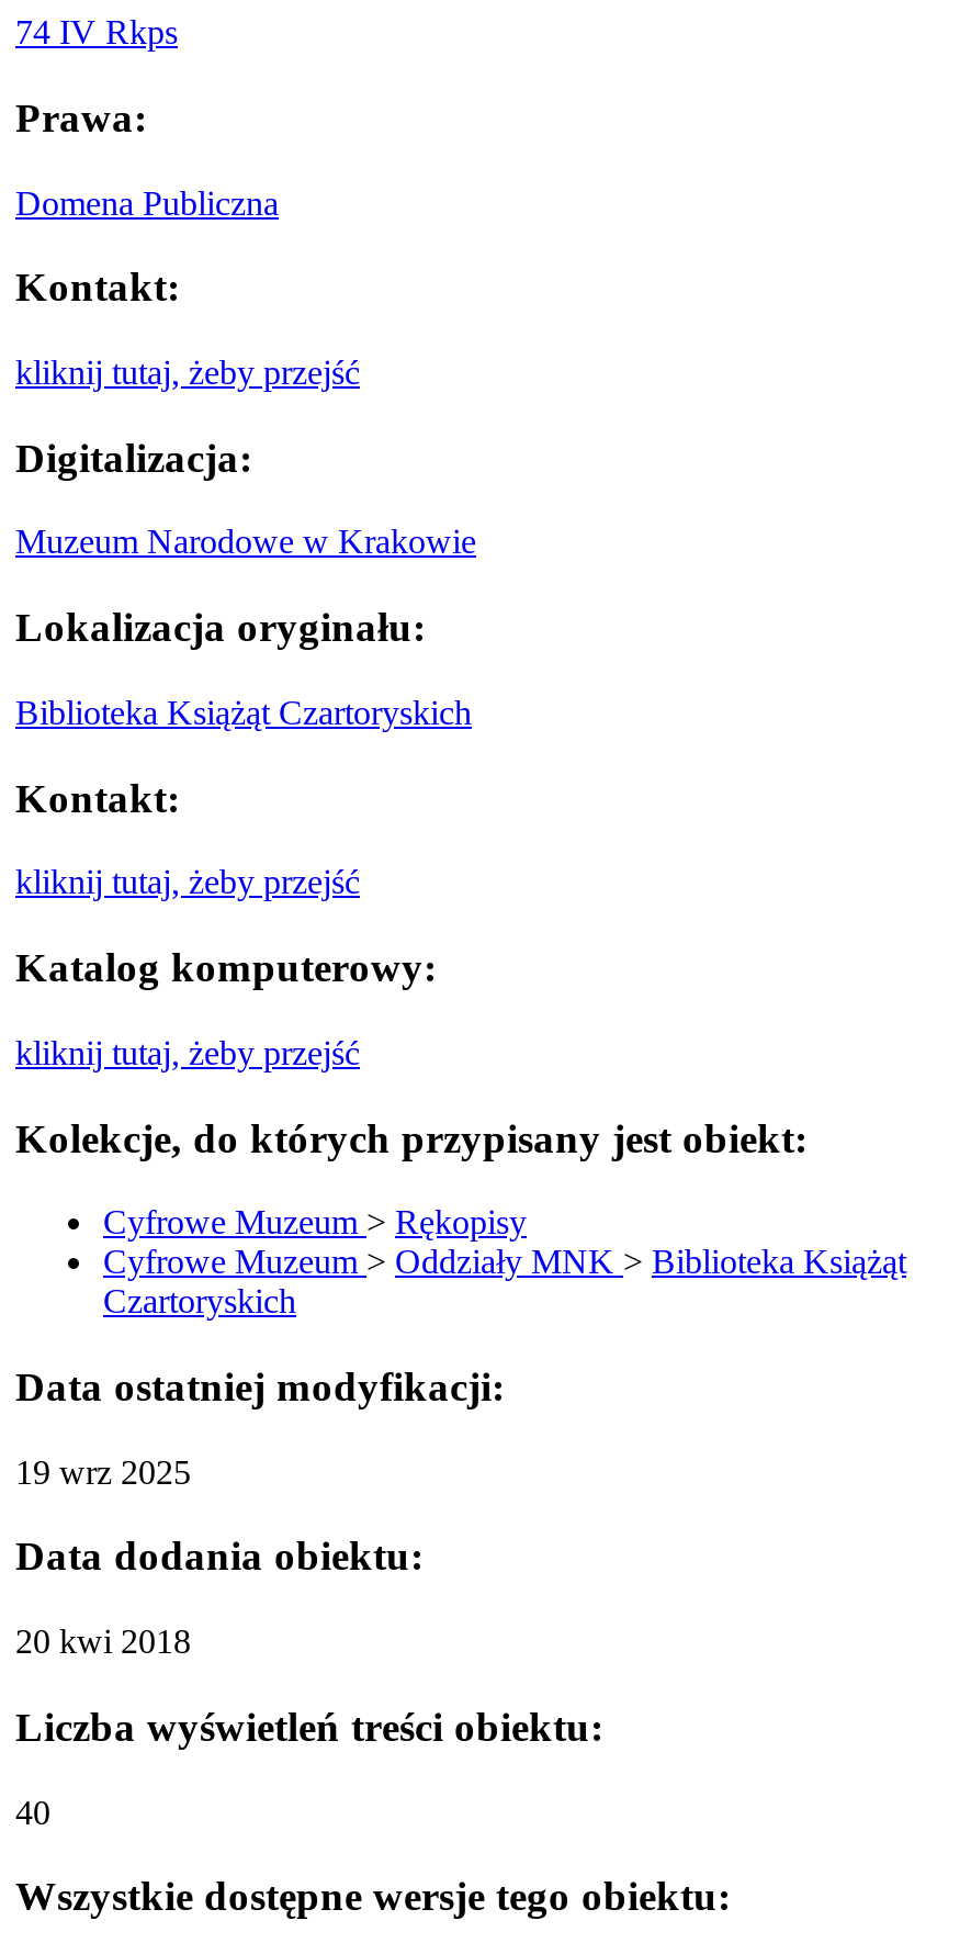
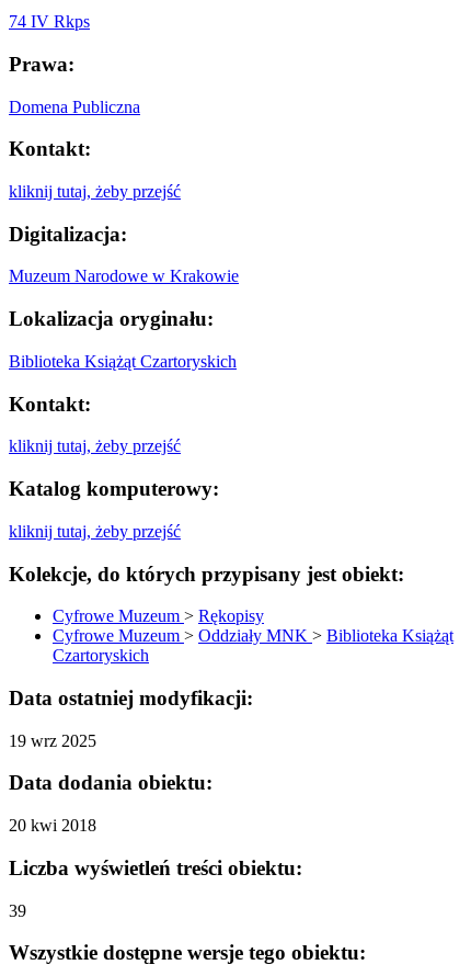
[15,1793,50,1830] 40 -> [9,901,26,920] 39

